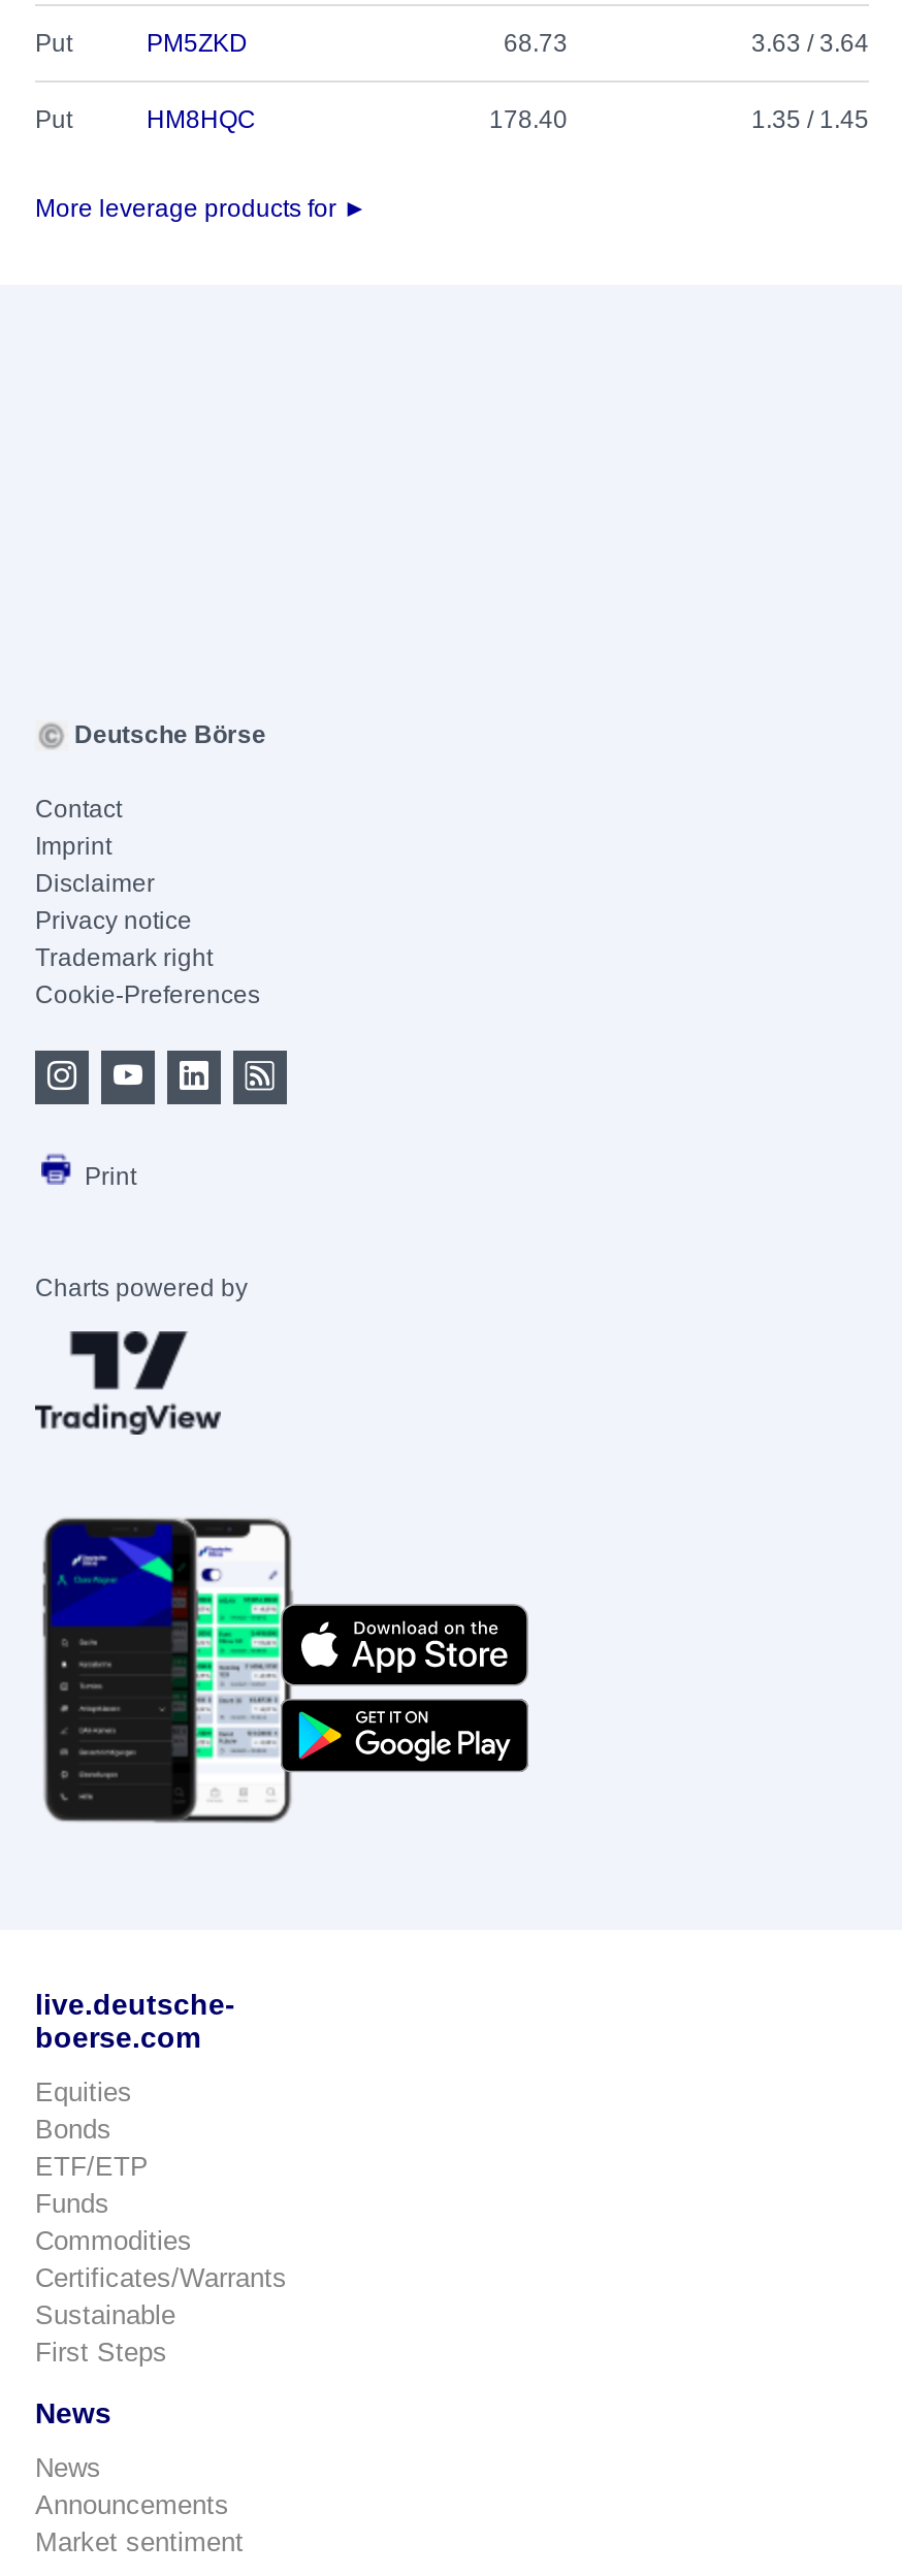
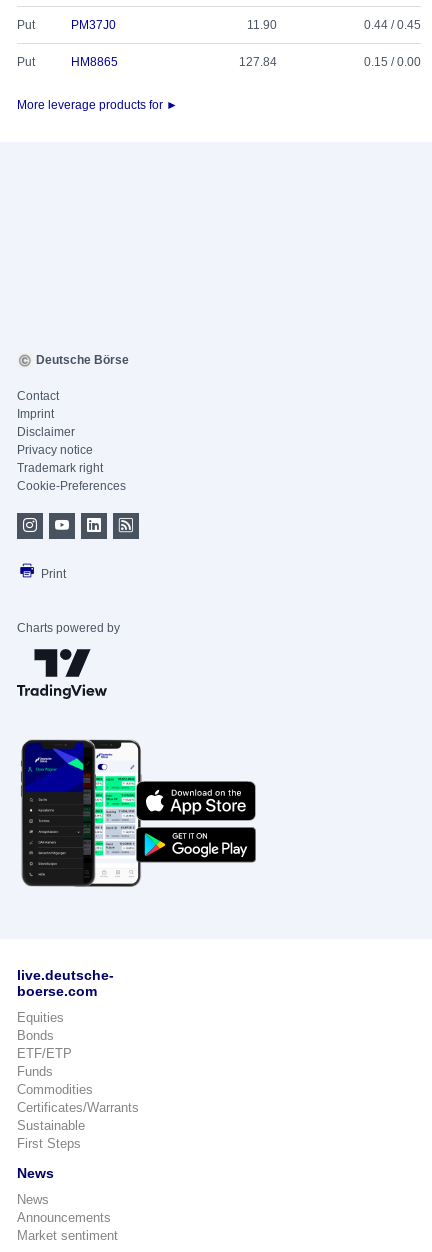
[147,29,869,58] PM5ZKD | 68.73 | 3.63 / 3.64 -> [71,18,421,32] PM37J0 | 11.90 | 0.44 / 0.45
[147,105,869,134] HM8HQC | 178.40 | 1.35 / 1.45 -> [71,55,421,69] HM8865 | 127.84 | 0.15 / 0.00

